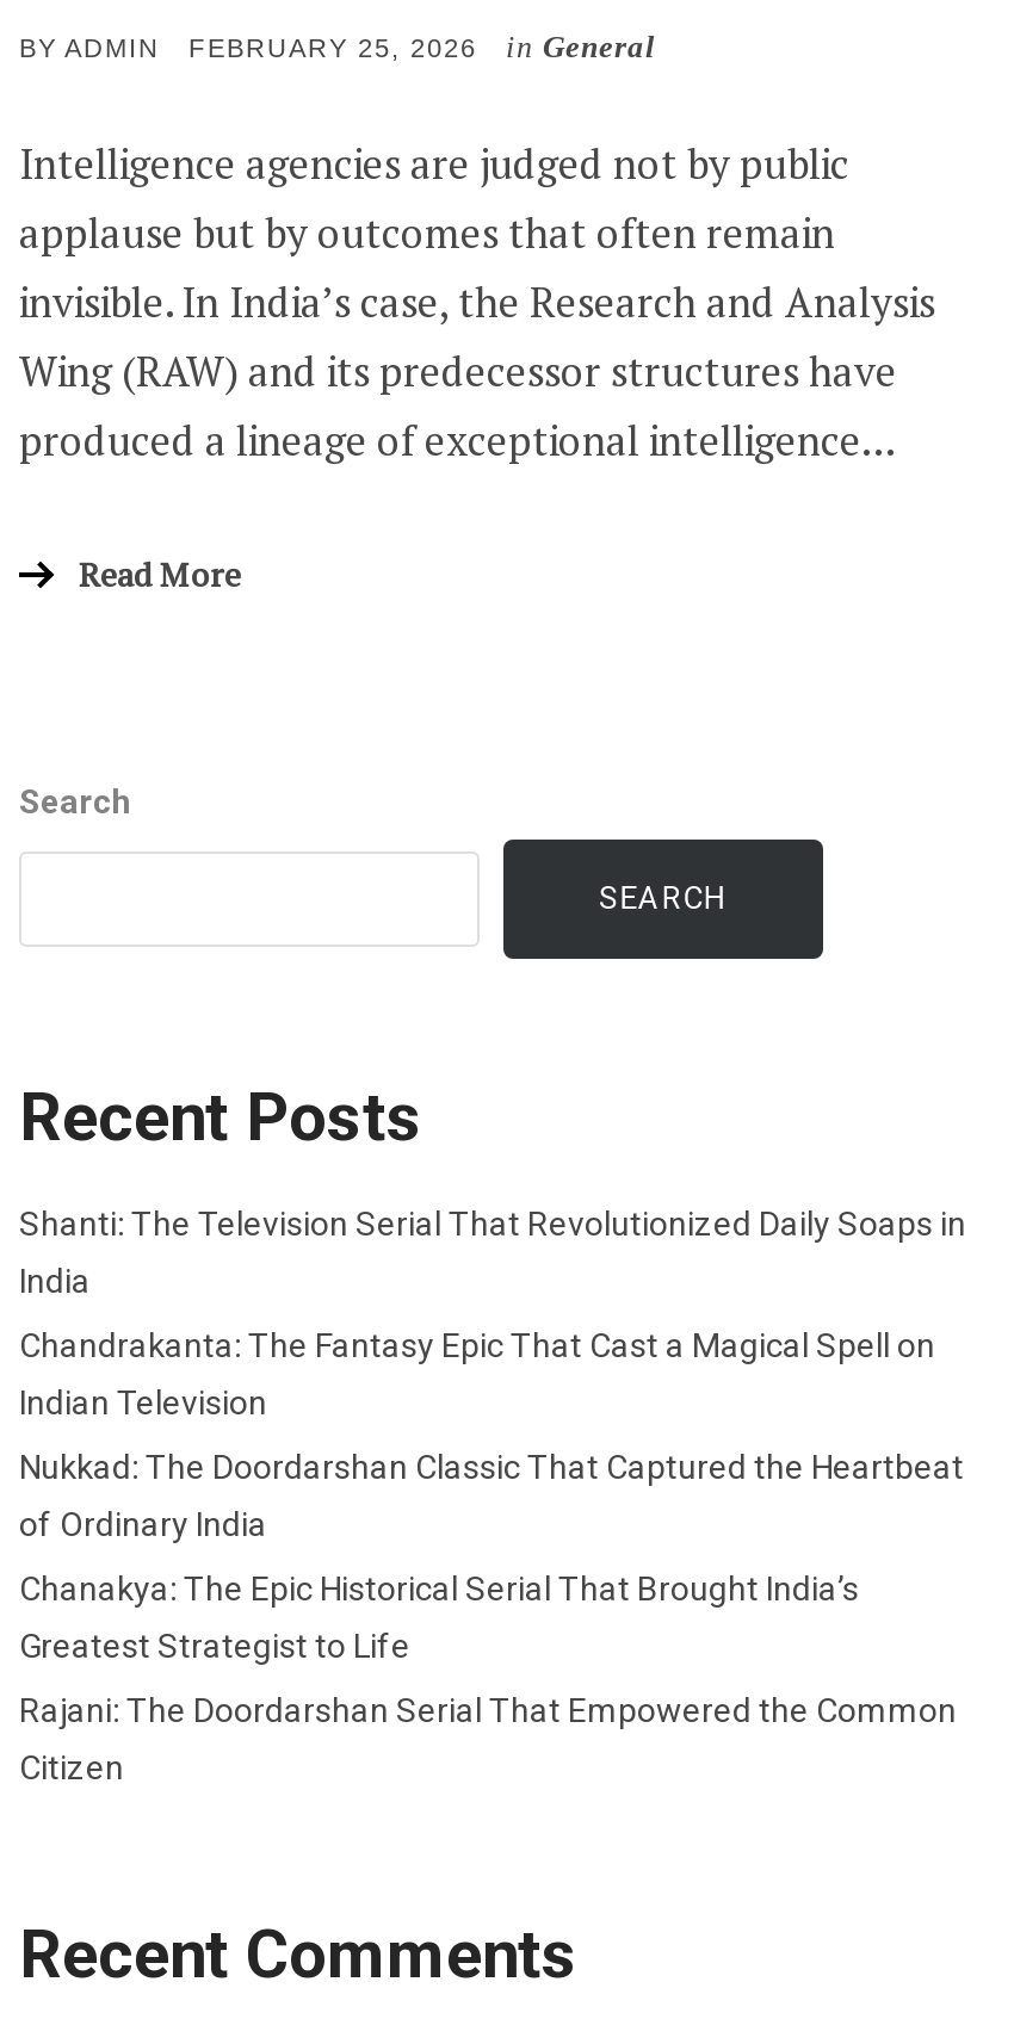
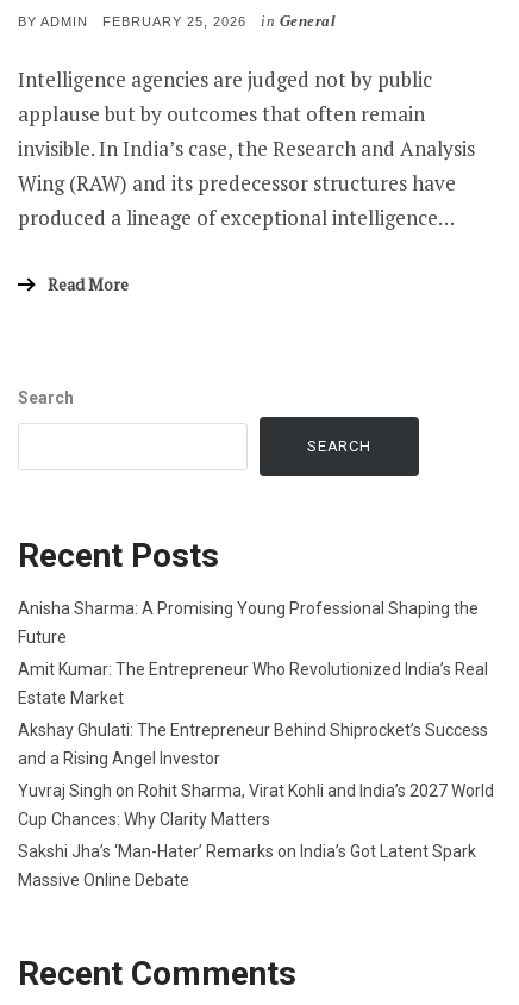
[19,1204,966,1242] Shanti: The Television Serial That Revolutionized Daily Soaps in -> [18,598,479,618] Anisha Sharma: A Promising Young Professional Shaping the
[19,1261,91,1299] India -> [18,627,67,646] Future
[19,1325,935,1363] Chandrakanta: The Fantasy Epic That Cast a Magical Spell on -> [18,659,488,678] Amit Kumar: The Entrepreneur Who Revolutionized India’s Real
[19,1382,267,1421] Indian Television -> [18,688,124,707] Estate Market
[19,1447,964,1485] Nukkad: The Doordarshan Classic That Captured the Heartbeat -> [18,720,488,739] Akshay Ghulati: The Entrepreneur Behind Shiprocket’s Success
[19,1504,267,1542] of Ordinary India -> [18,749,220,768] and a Rising Angel Investor
[19,1568,859,1607] Chanakya: The Epic Historical Serial That Brought India’s -> [18,781,494,800] Yuvraj Singh on Rohit Sharma, Virat Kohli and India’s 2027 World
[19,1626,410,1664] Greatest Strategist to Life -> [18,809,270,828] Cup Chances: Why Clarity Matters
[19,1690,957,1728] Rajani: The Doordarshan Serial That Empowered the Common -> [18,841,476,860] Sakshi Jha’s ‘Man-Hater’ Remarks on India’s Got Latent Spark
[19,1747,124,1785] Citizen -> [18,870,189,889] Massive Online Debate

